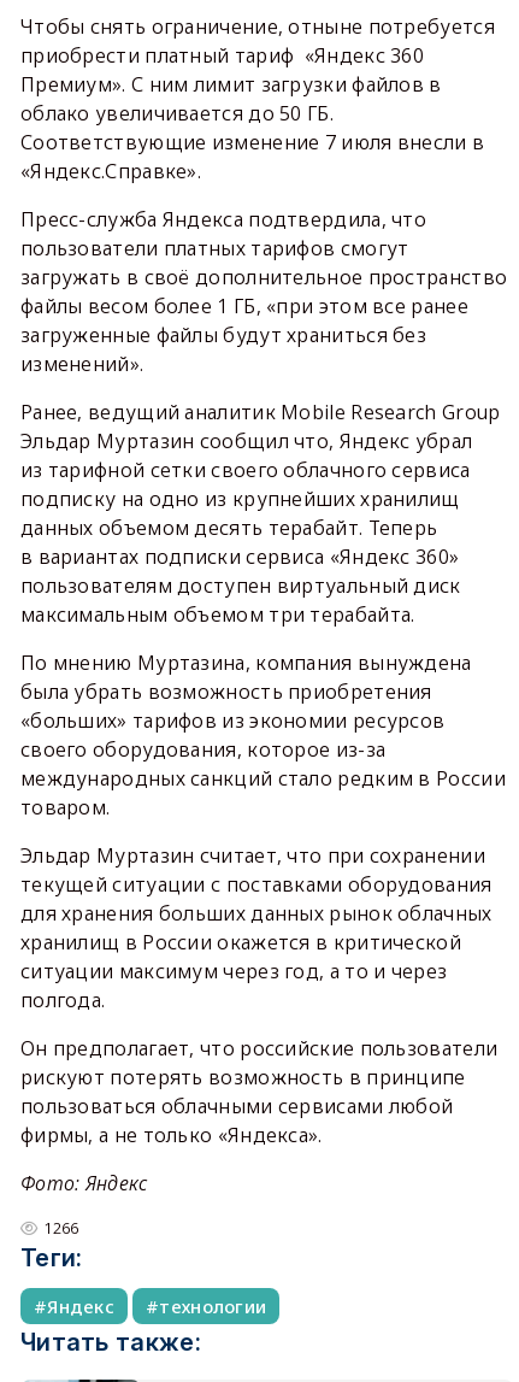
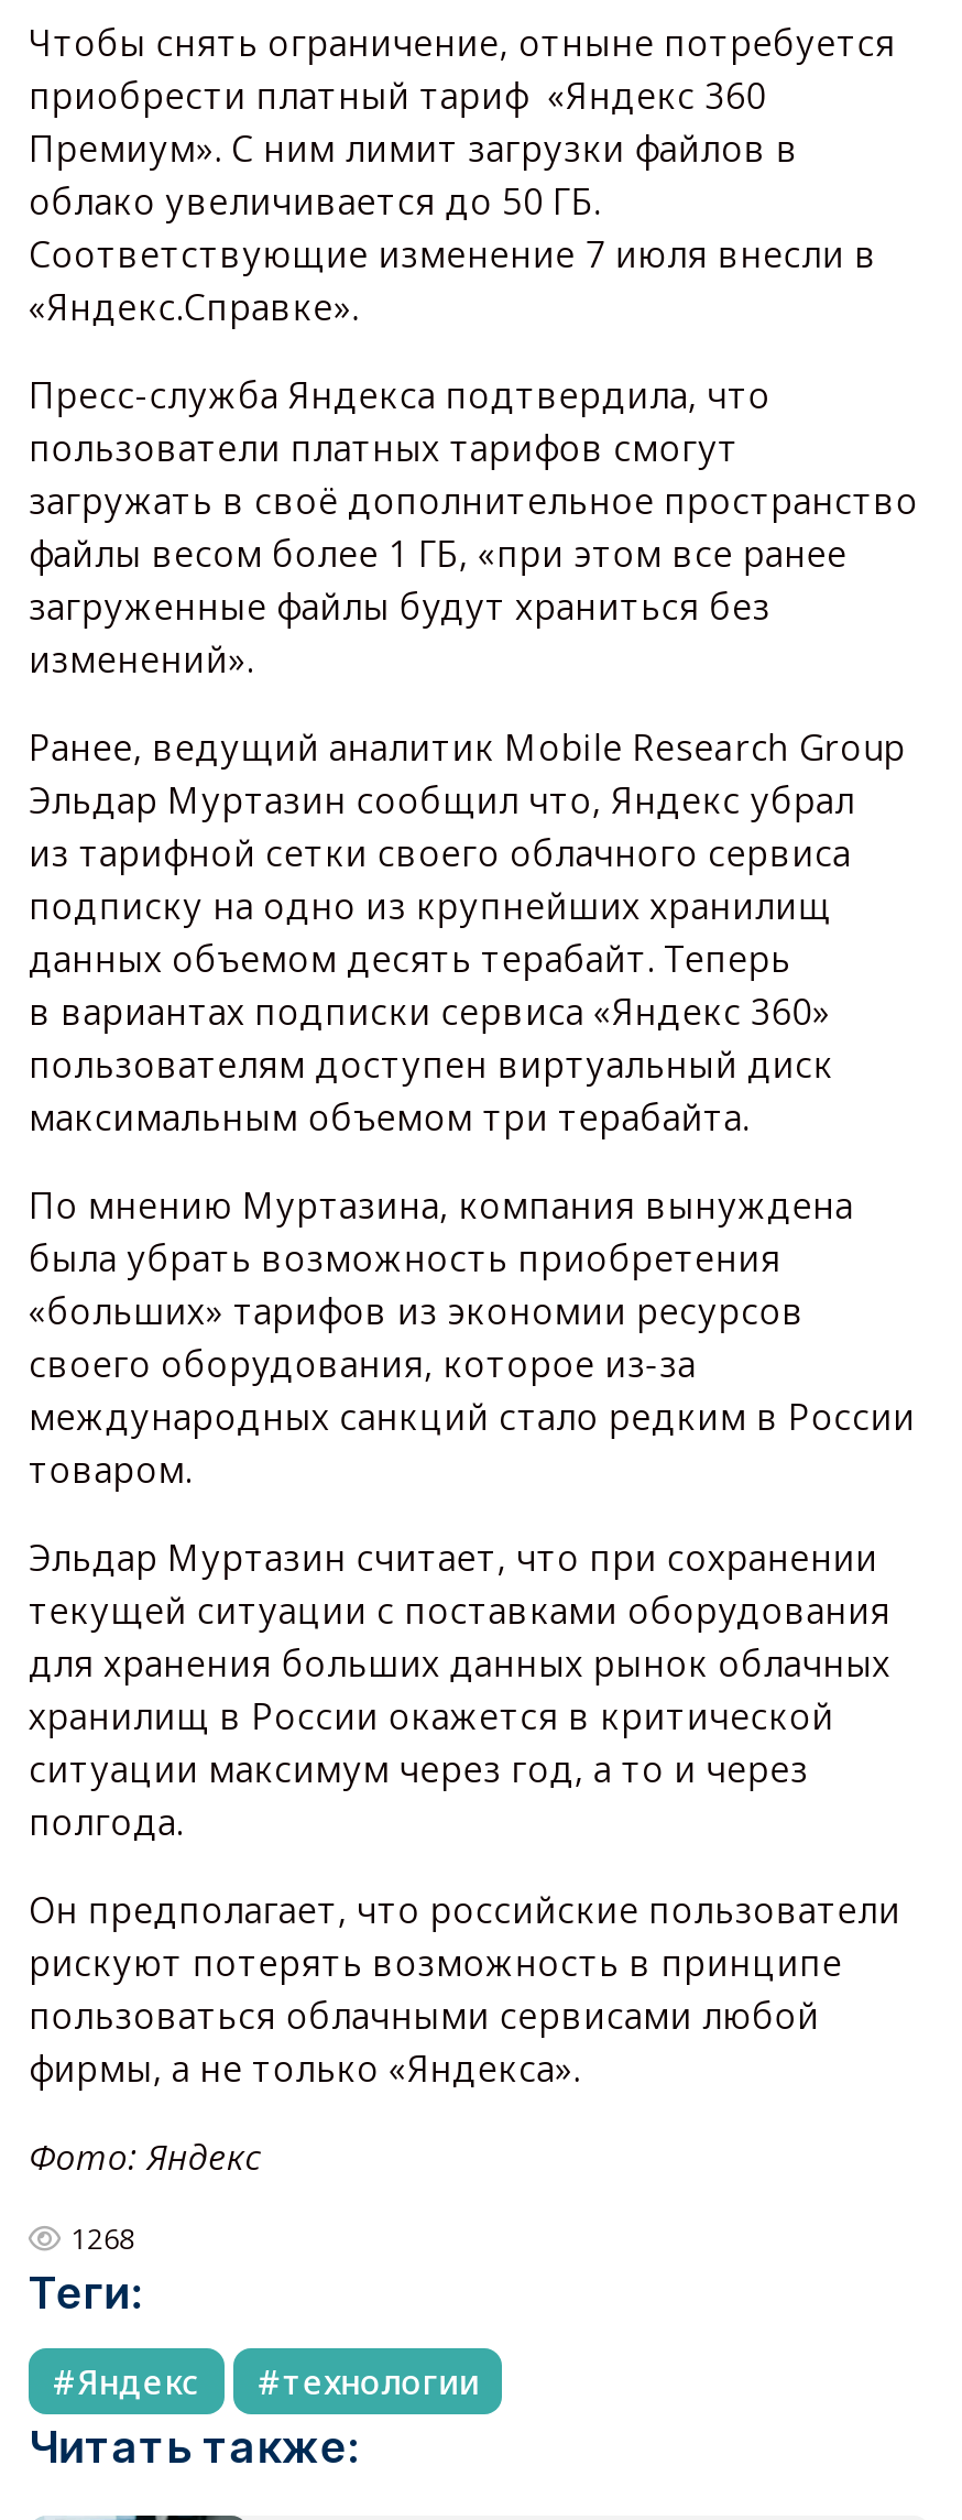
[44,1217,79,1239] 1266 -> [71,2218,135,2258] 1268

